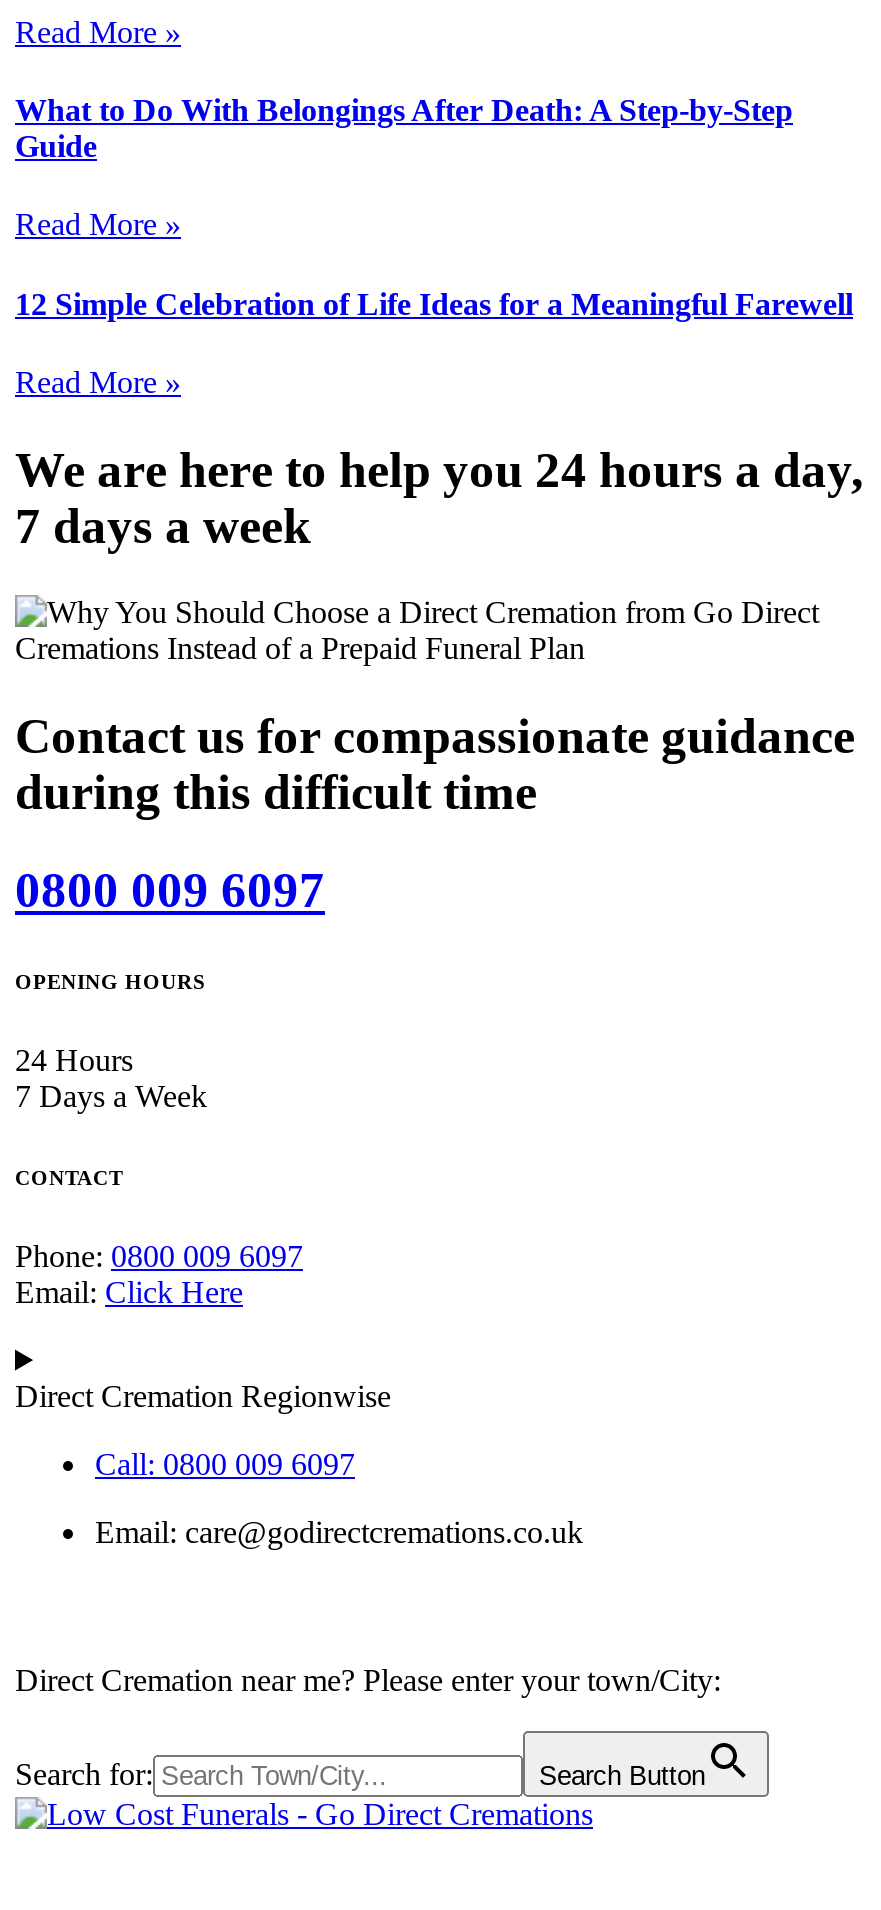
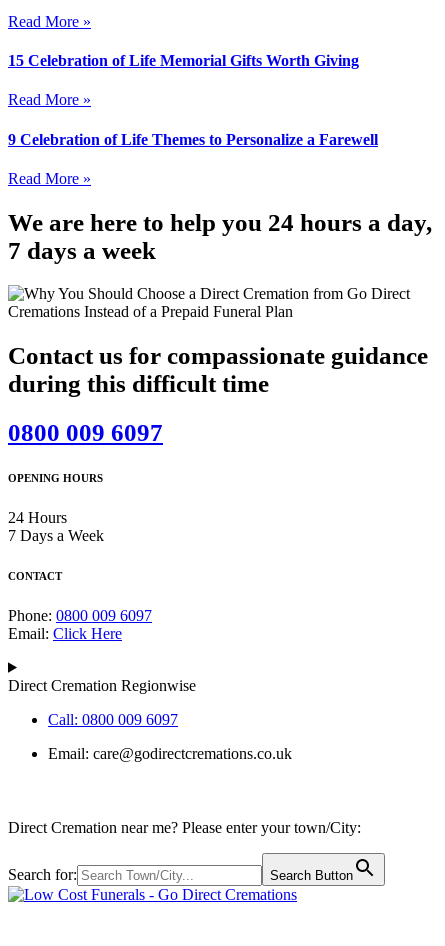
[15,93,793,163] What to Do With Belongings After Death: A Step-by-Step | Guide -> [8,52,359,69] 15 Celebration of Life Memorial Gifts Worth Giving
[15,286,853,320] 12 Simple Celebration of Life Ideas for a Meaningful Farewell -> [8,131,378,148] 9 Celebration of Life Themes to Personalize a Farewell

